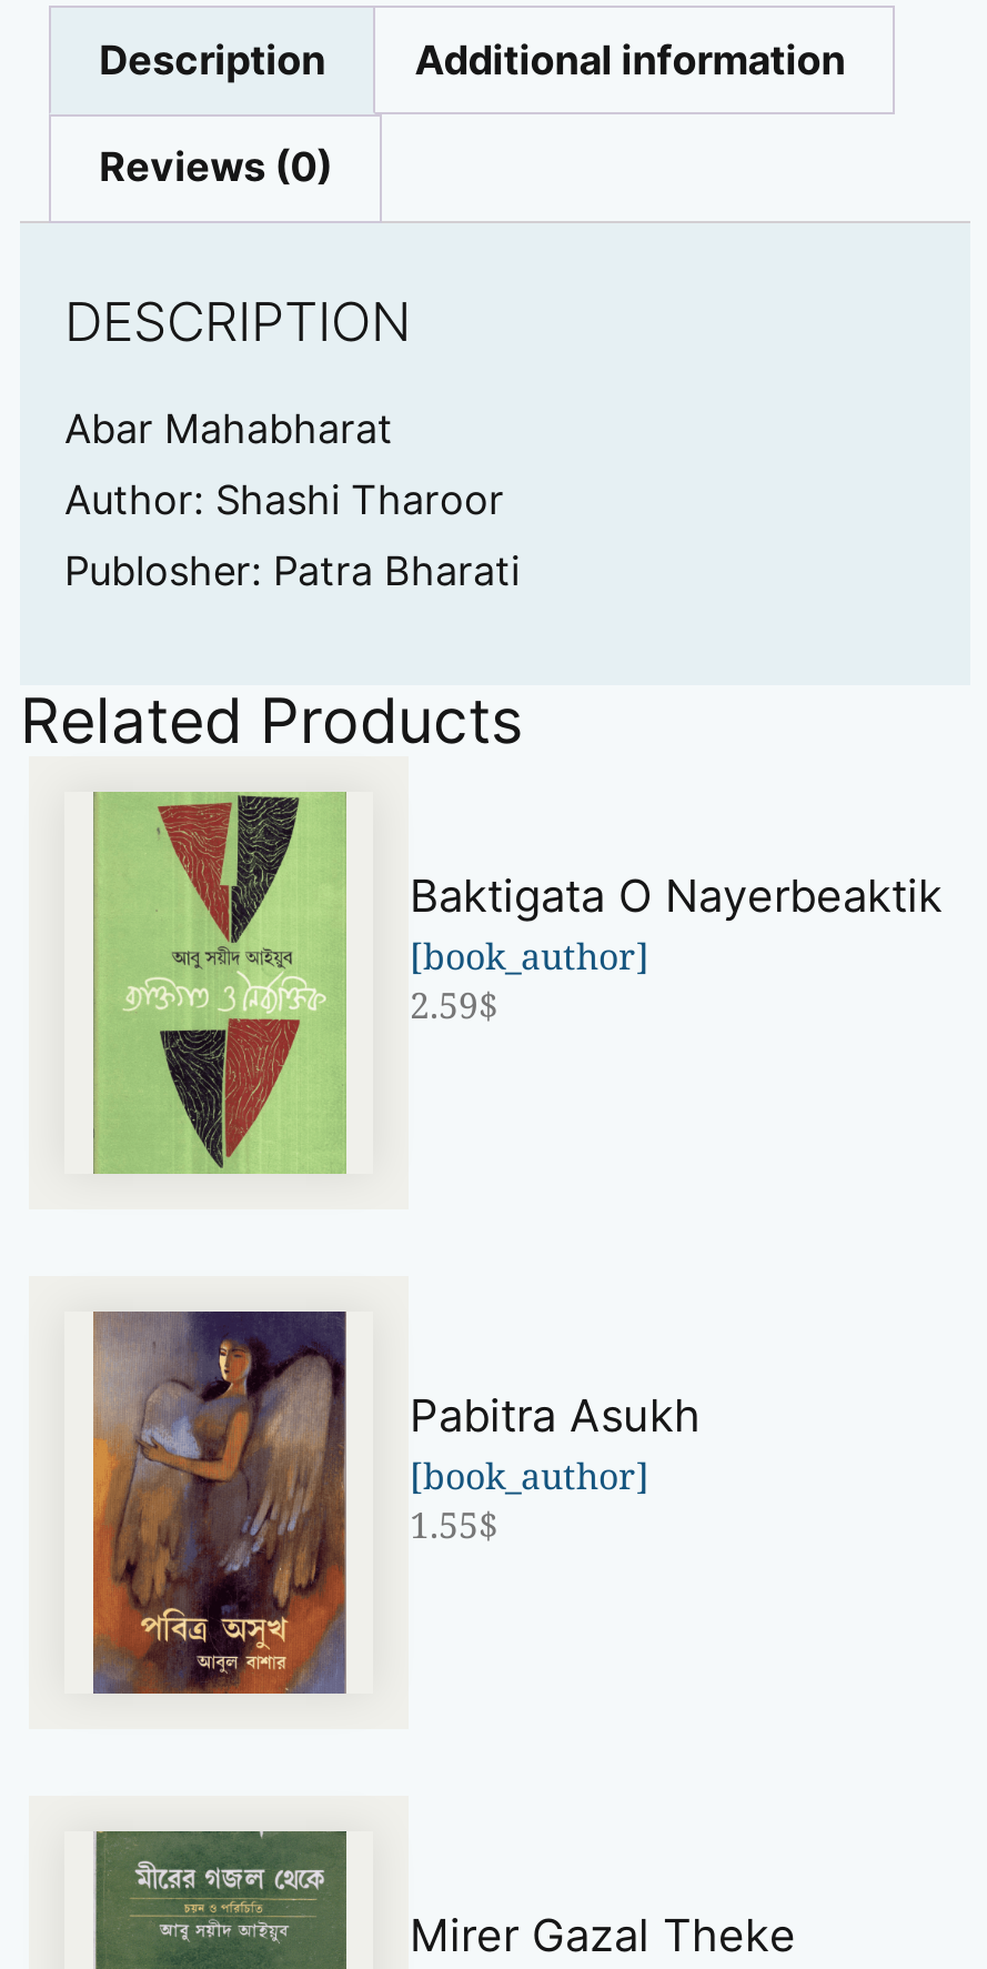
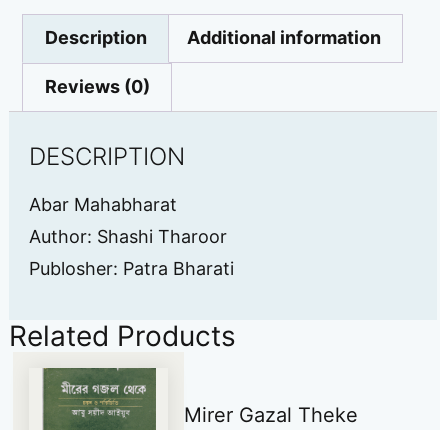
[93,792,943,1178] [image] | Baktigata O Nayerbeaktik | [book_author] | 2.59$ -> none
[91,1307,701,1698] [image] | Pabitra Asukh | [book_author] | 1.55$ -> none

